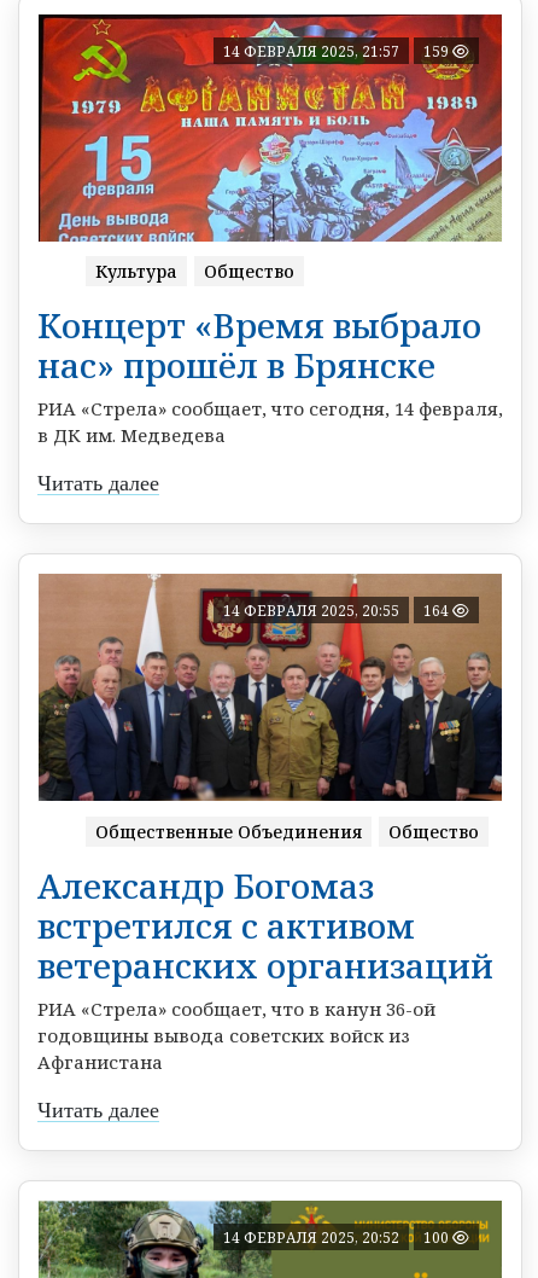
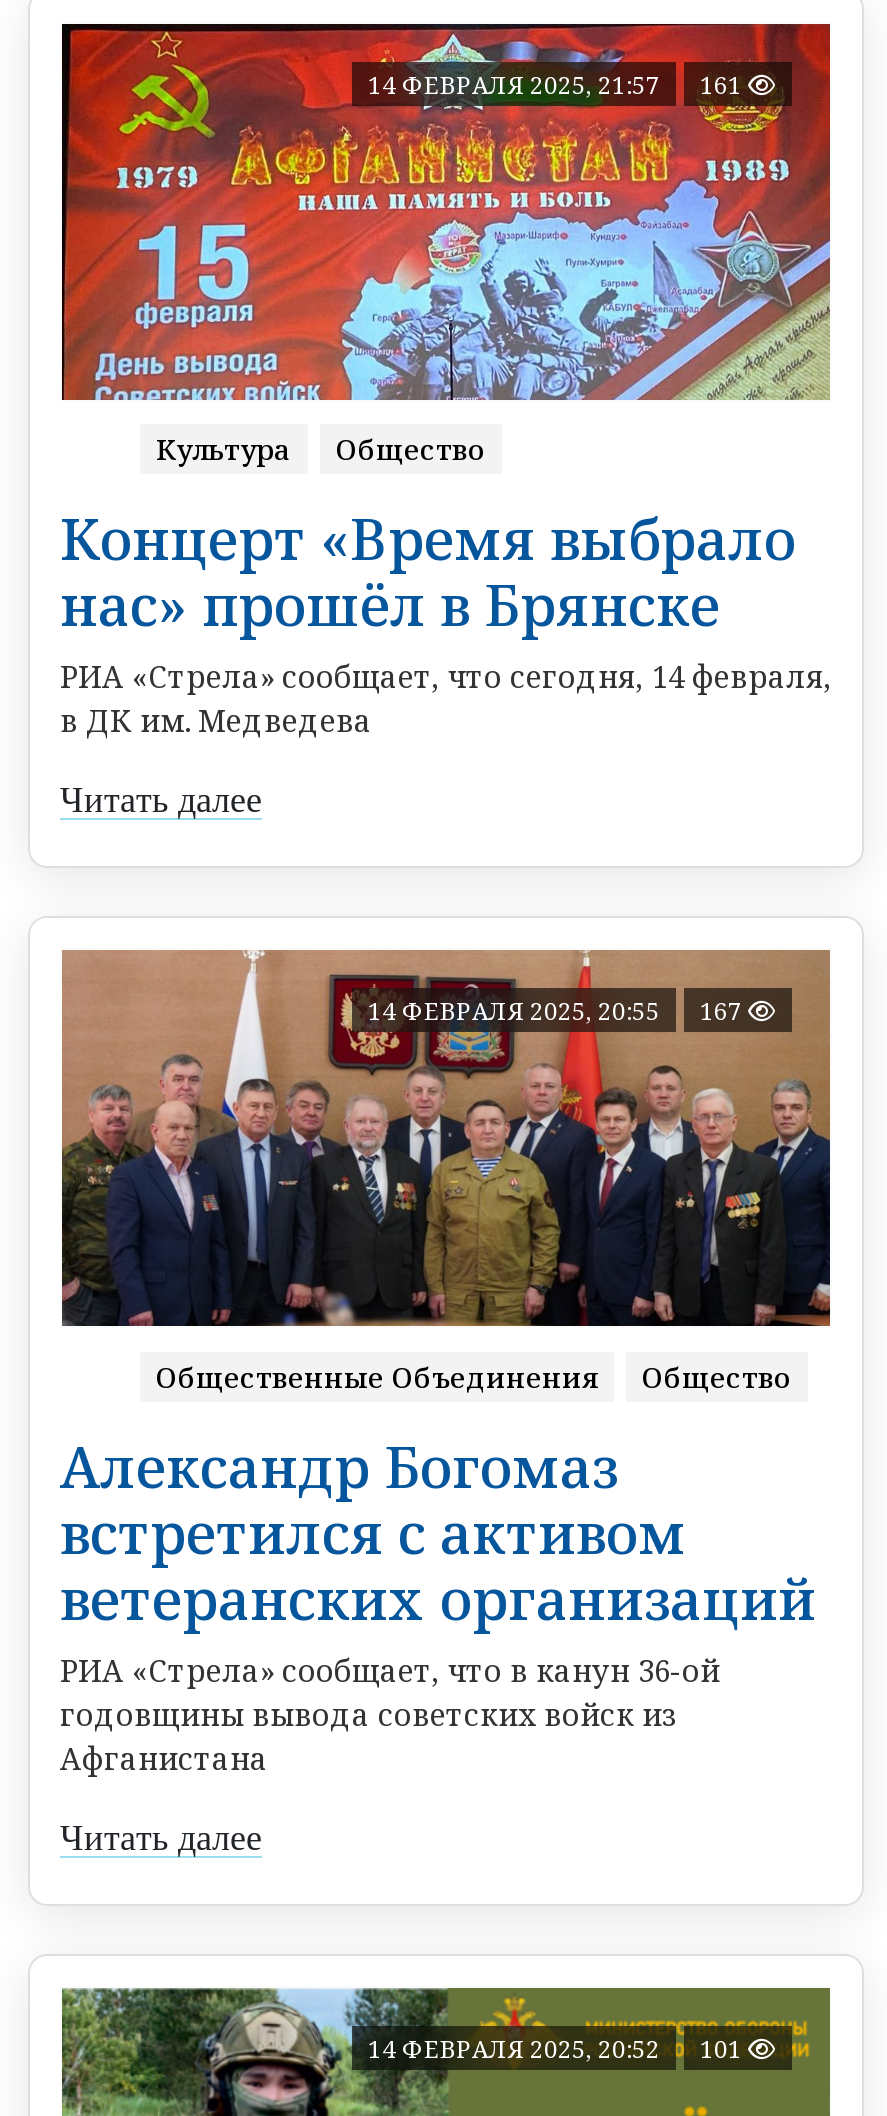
[223,41,452,62] 14 ФЕВРАЛЯ 2025, 21:57 159 -> [368,68,748,102] 14 ФЕВРАЛЯ 2025, 21:57 161
[223,601,452,621] 14 ФЕВРАЛЯ 2025, 20:55 164 -> [368,995,748,1029] 14 ФЕВРАЛЯ 2025, 20:55 167
[223,1227,452,1247] 14 ФЕВРАЛЯ 2025, 20:52 100 -> [368,2031,748,2065] 14 ФЕВРАЛЯ 2025, 20:52 101

